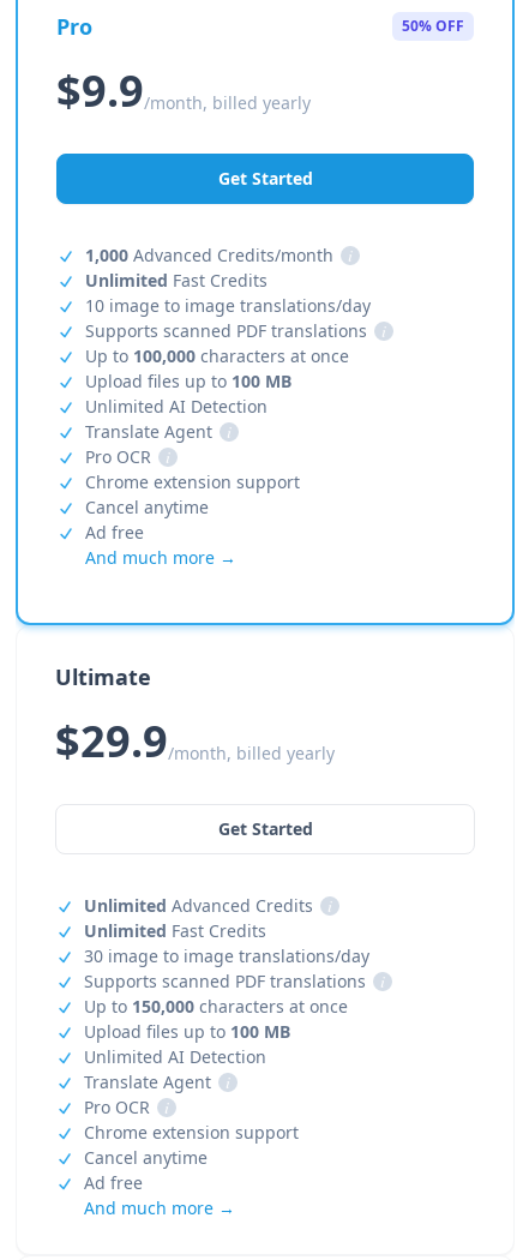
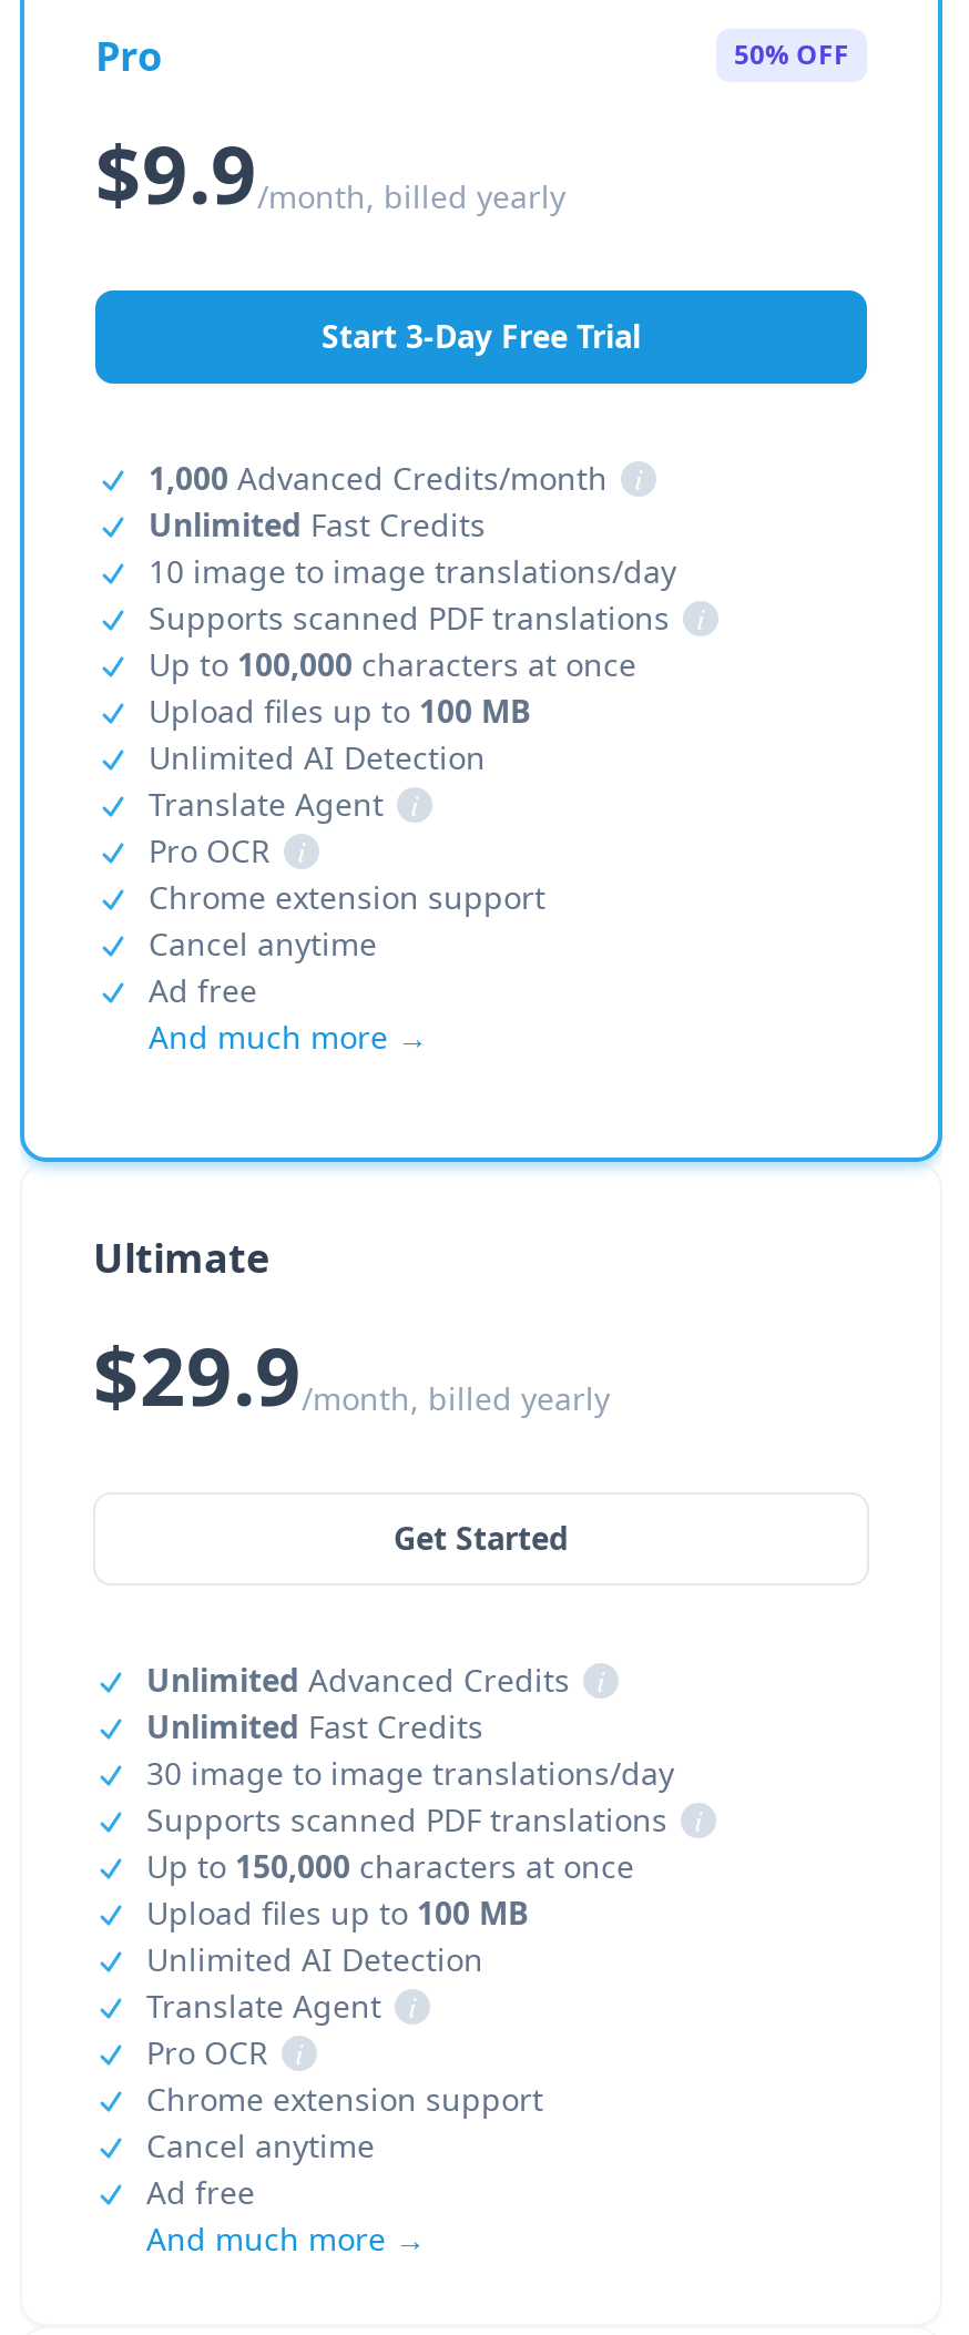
[218,167,312,190] Get Started -> [322,315,641,357] Start 3-Day Free Trial

